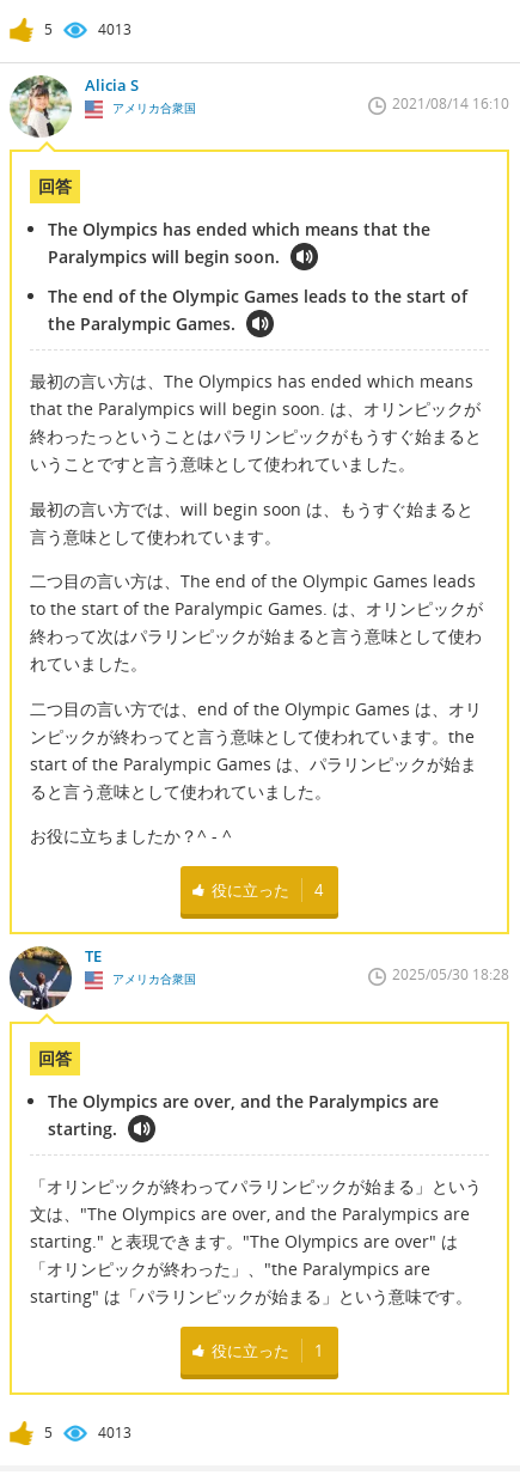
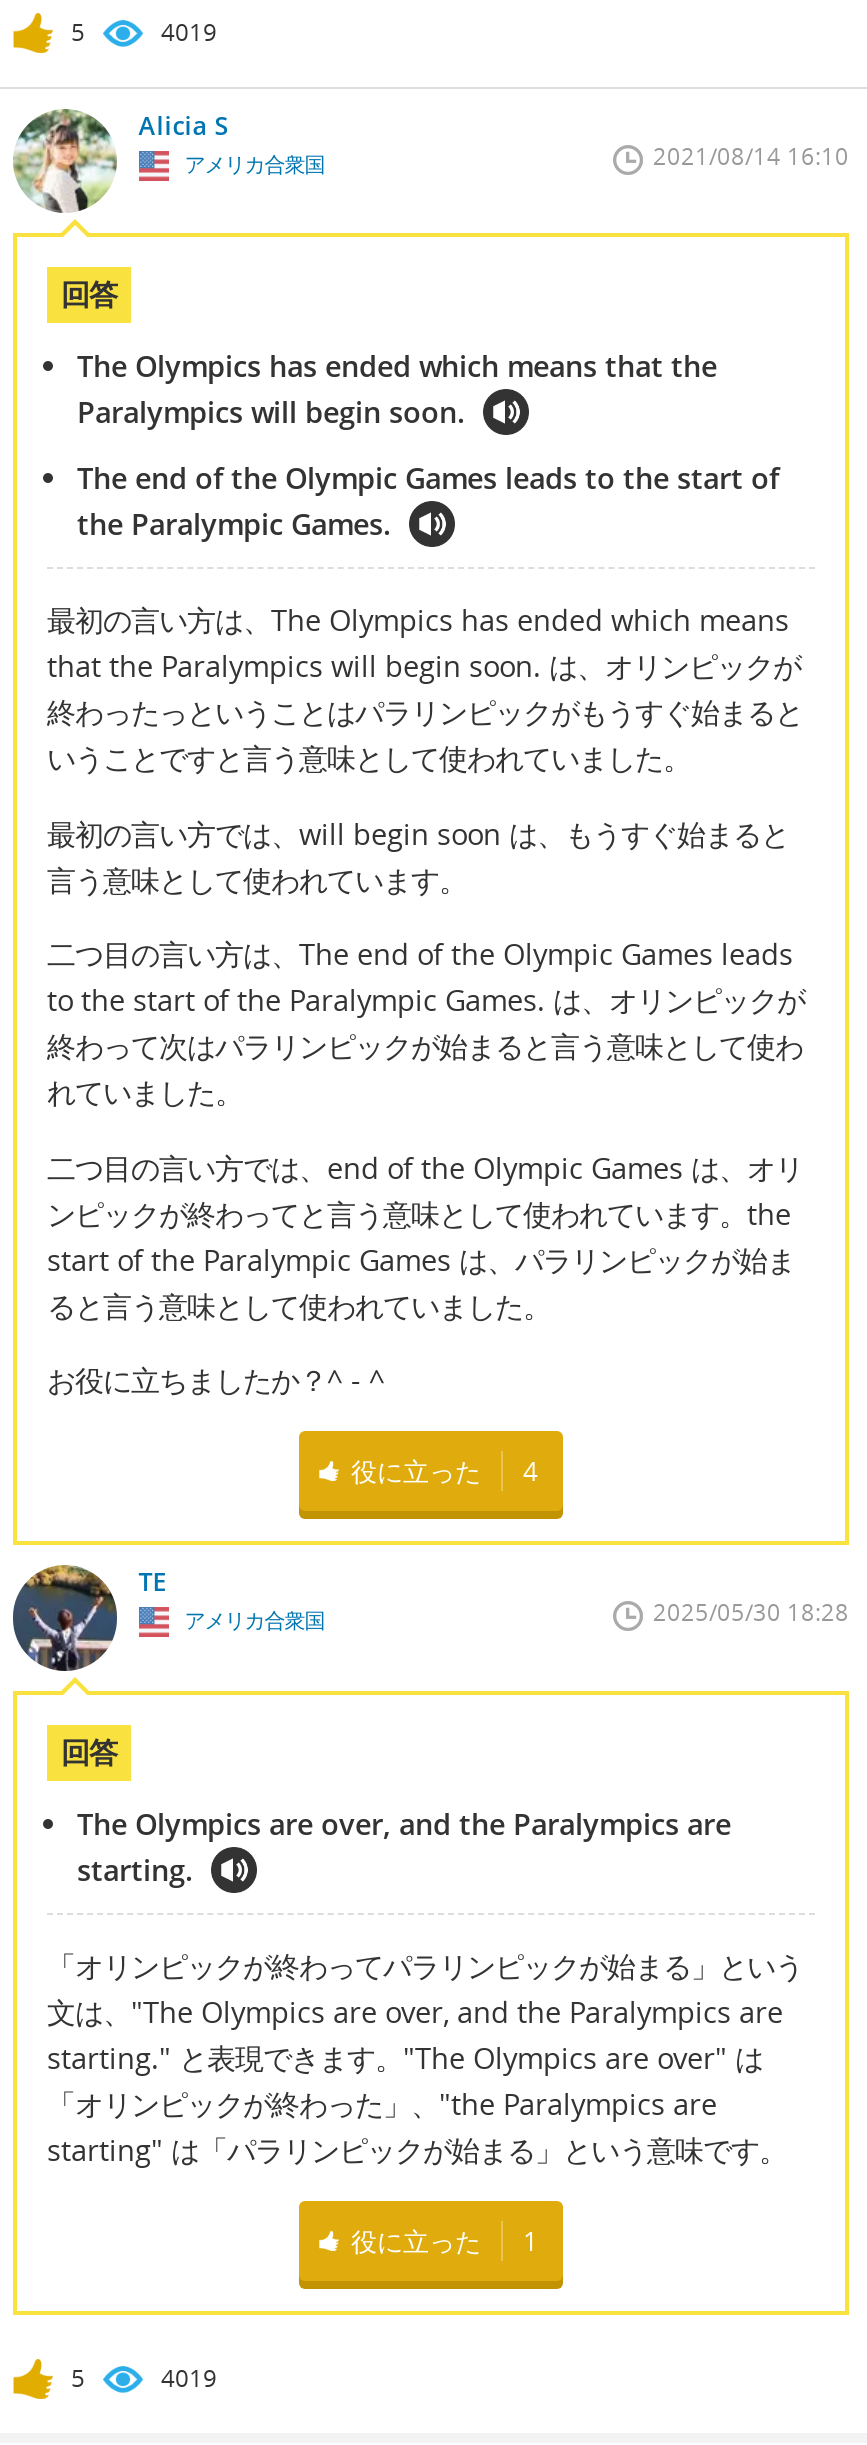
[98,19,131,39] 4013 -> [161,15,217,49] 4019
[98,1423,131,1443] 4013 -> [161,2362,217,2396] 4019

